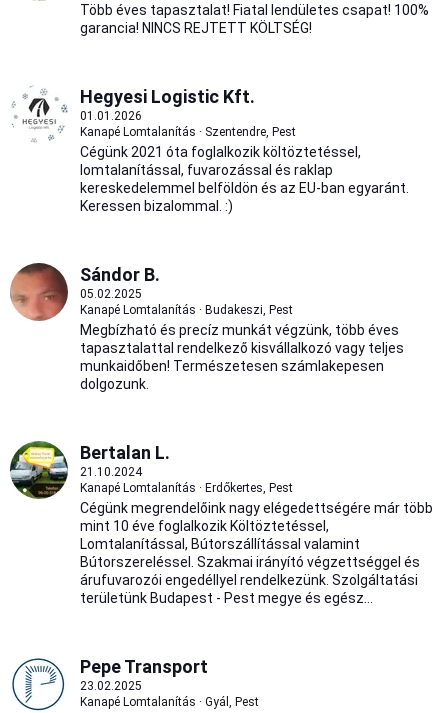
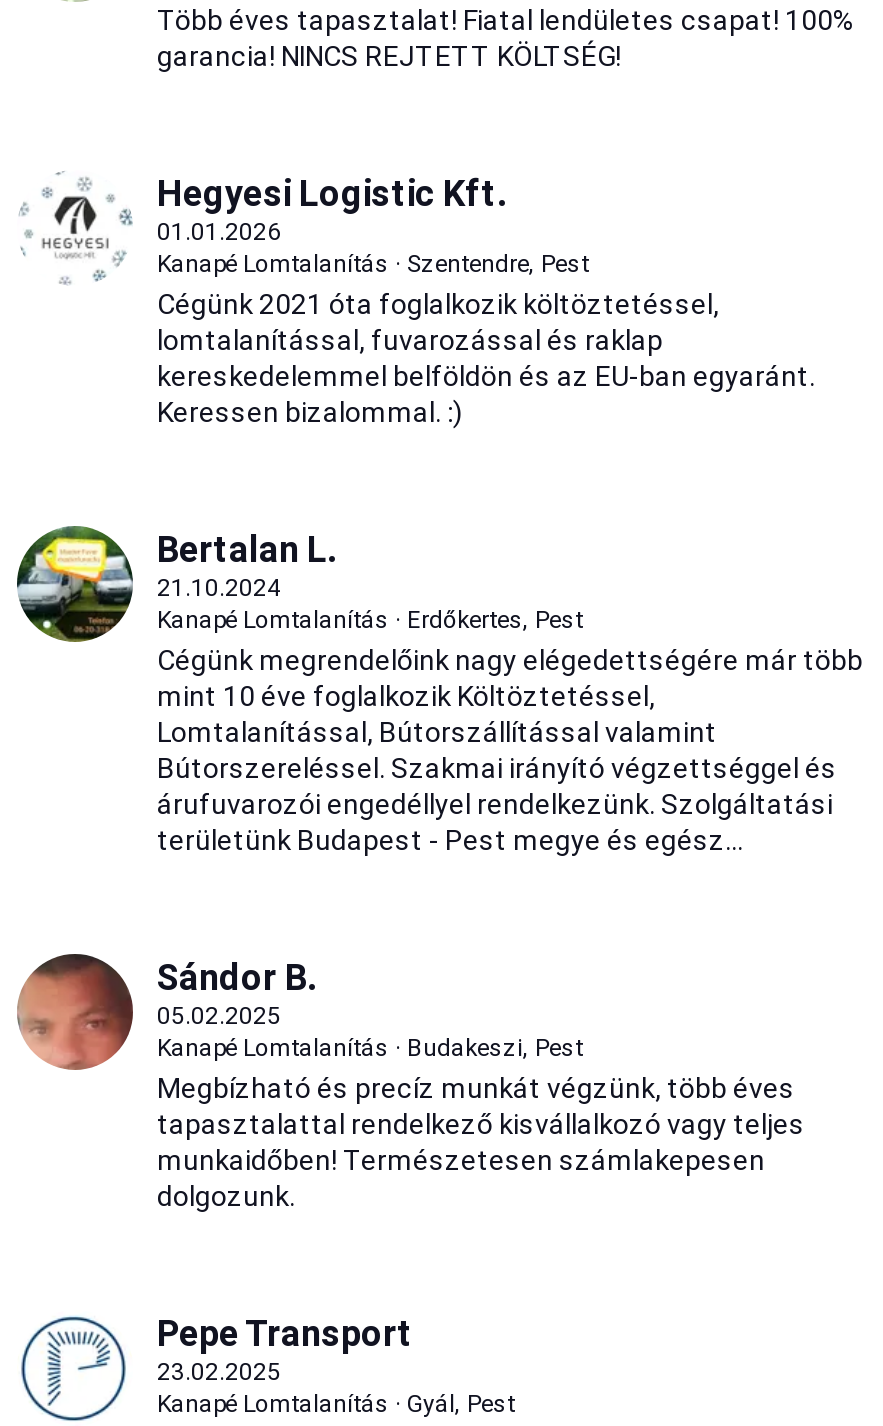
moved [10,262,404,392] -> [15,952,805,1213]: [image] | Sándor B. | 05.02.2025 | Kanapé Lomtalanítás · Budakeszi, Pest | Megbízható és precíz munkát végzünk, több éves | tapasztalattal rendelkező kisvállalkozó vagy teljes | munkaidőben! Természetesen számlakepesen | dolgozunk.
moved [9,440,433,606] -> [15,524,863,857]: [image] | Bertalan L. | 21.10.2024 | ... | árufuvarozói engedéllyel rendelkezünk. Szolgáltatási | területünk Budapest - Pest megye és egész...

